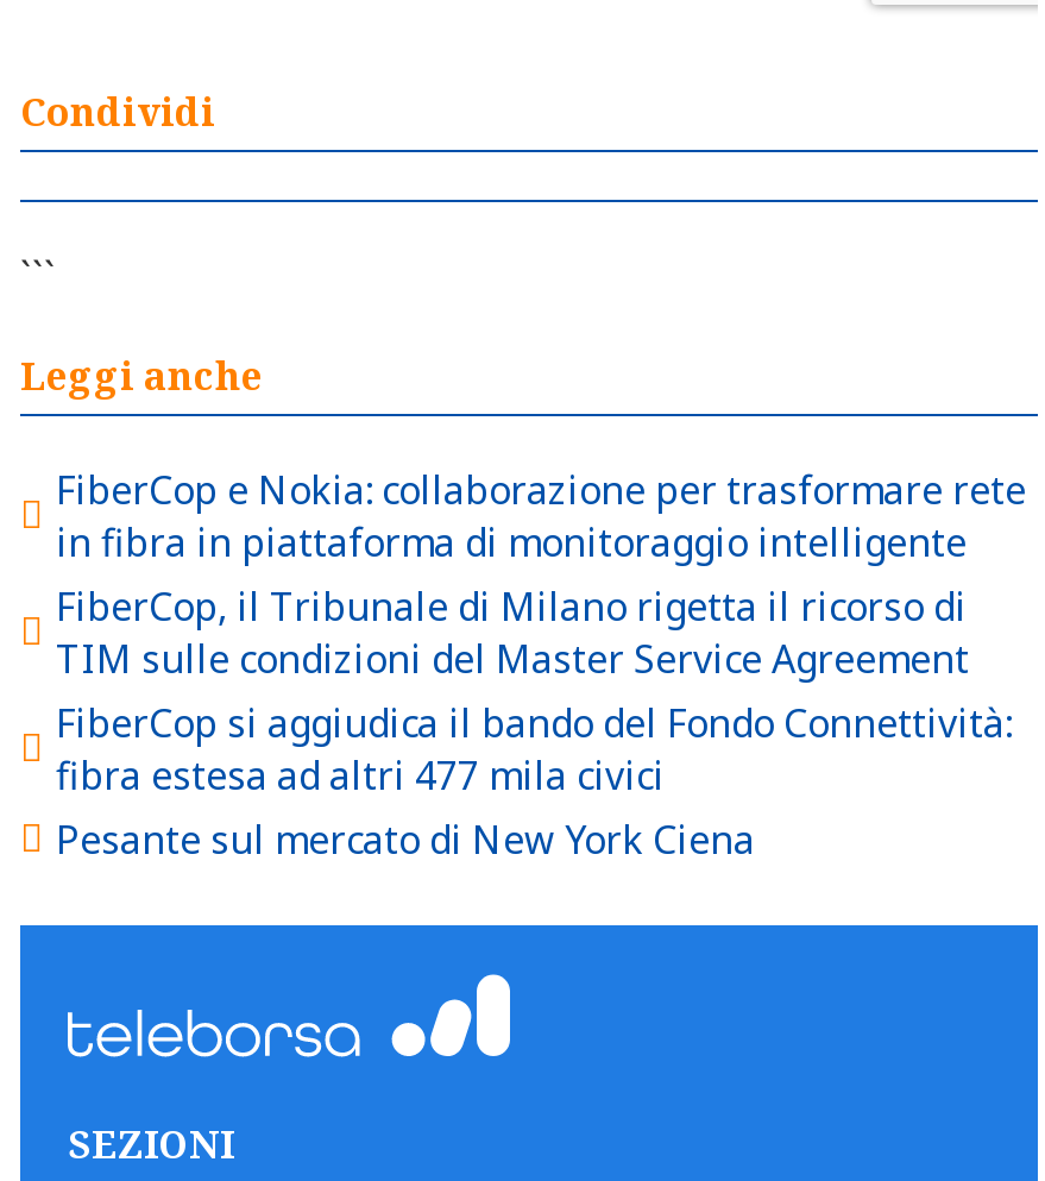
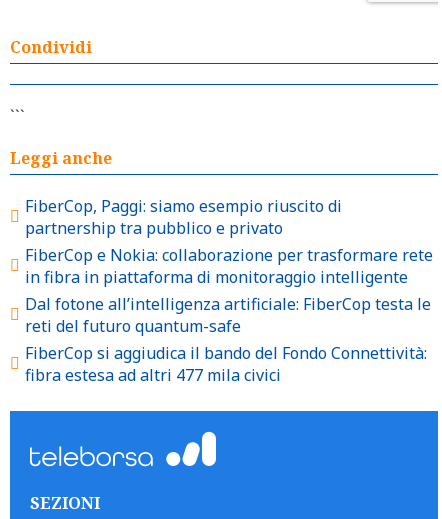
none -> [25,194,342,238] FiberCop, Paggi: siamo esempio riuscito di | partnership tra pubblico e privato
moved [56,463,1026,567] -> [25,243,433,287]: FiberCop e Nokia: collaborazione per trasformare rete | in fibra in piattaforma di monitoraggio intelligente
[56,579,969,684] FiberCop, il Tribunale di Milano rigetta il ricorso di | TIM sulle condizioni del Master Service Agreement -> [25,292,431,336] Dal fotone all’intelligenza artificiale: FiberCop testa le | reti del futuro quantum-safe
moved [56,696,1012,800] -> [25,341,427,385]: FiberCop si aggiudica il bando del Fondo Connettività: | fibra estesa ad altri 477 mila civici
[56,812,755,865] Pesante sul mercato di New York Ciena -> none

